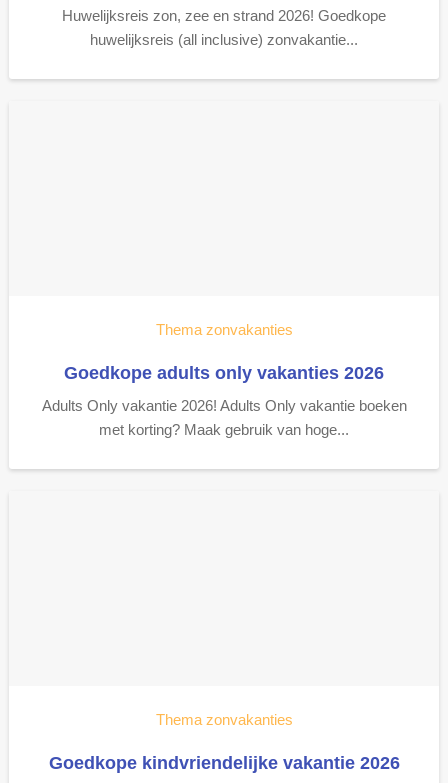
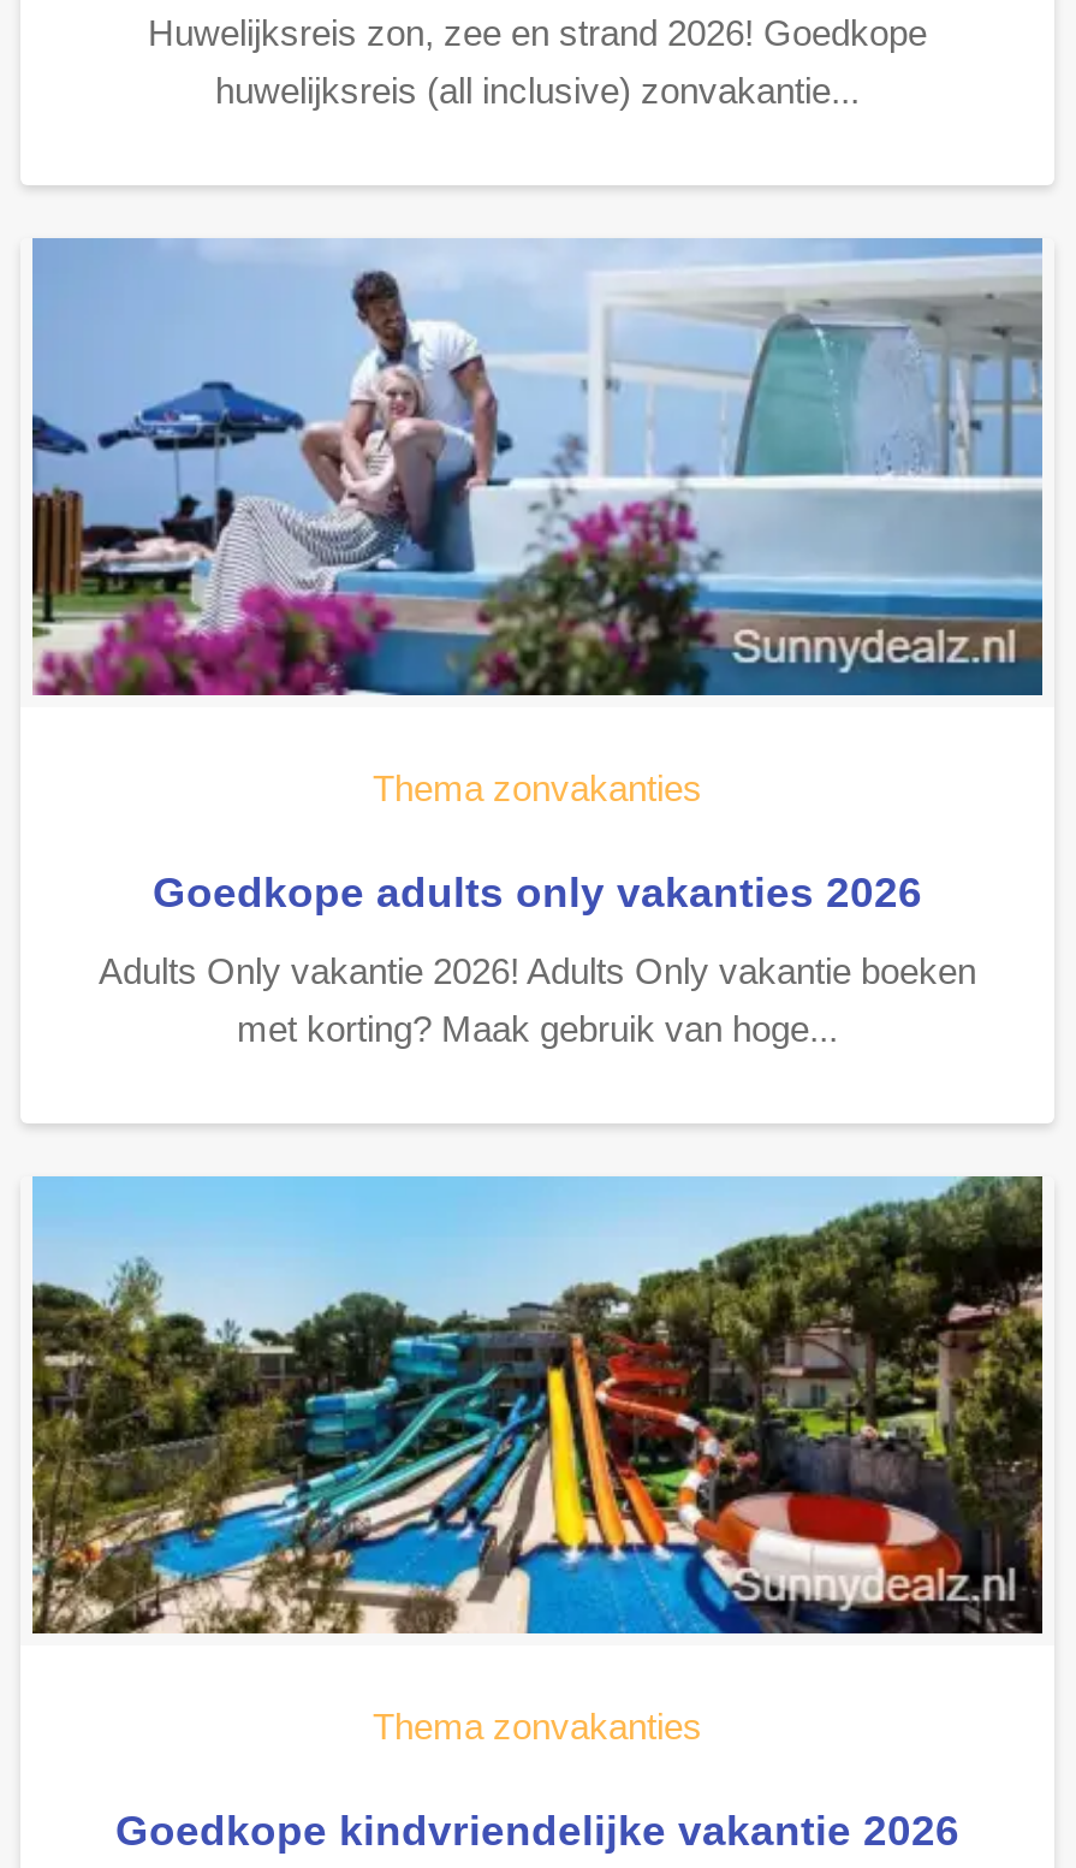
none -> [30,236,1045,698] [image]
none -> [30,1174,1045,1636] [image]

